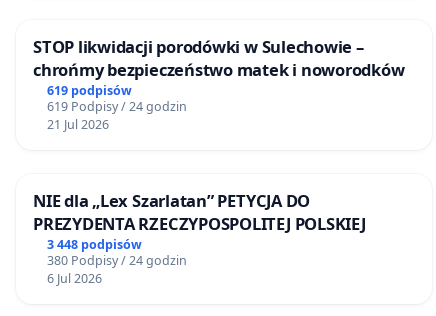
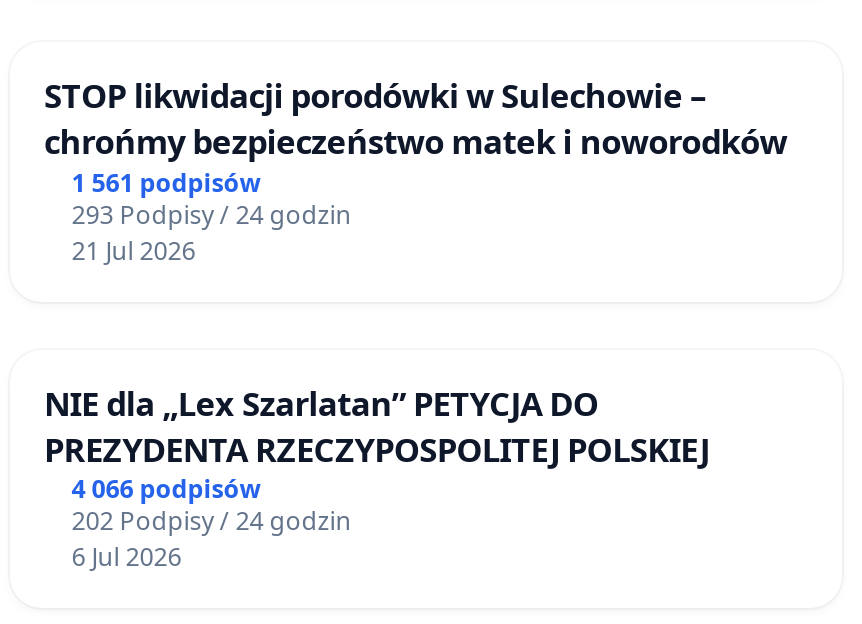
[47,82,132,99] 619 podpisów -> [72,165,262,199] 1 561 podpisów
[47,98,187,115] 619 Podpisy / 24 godzin -> [72,197,352,231] 293 Podpisy / 24 godzin
[47,236,142,253] 3 448 podpisów -> [72,473,262,507] 4 066 podpisów
[47,252,187,269] 380 Podpisy / 24 godzin -> [72,505,352,539] 202 Podpisy / 24 godzin

